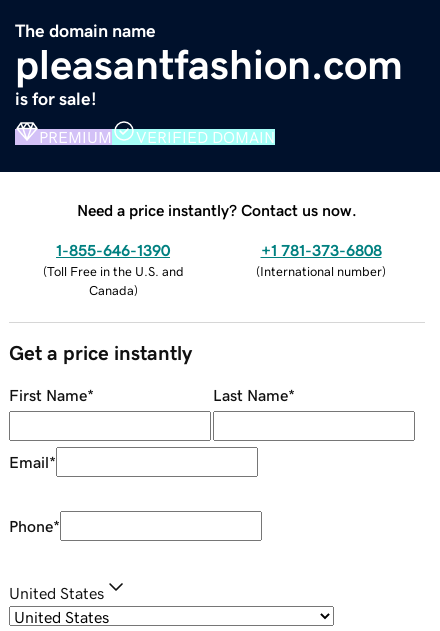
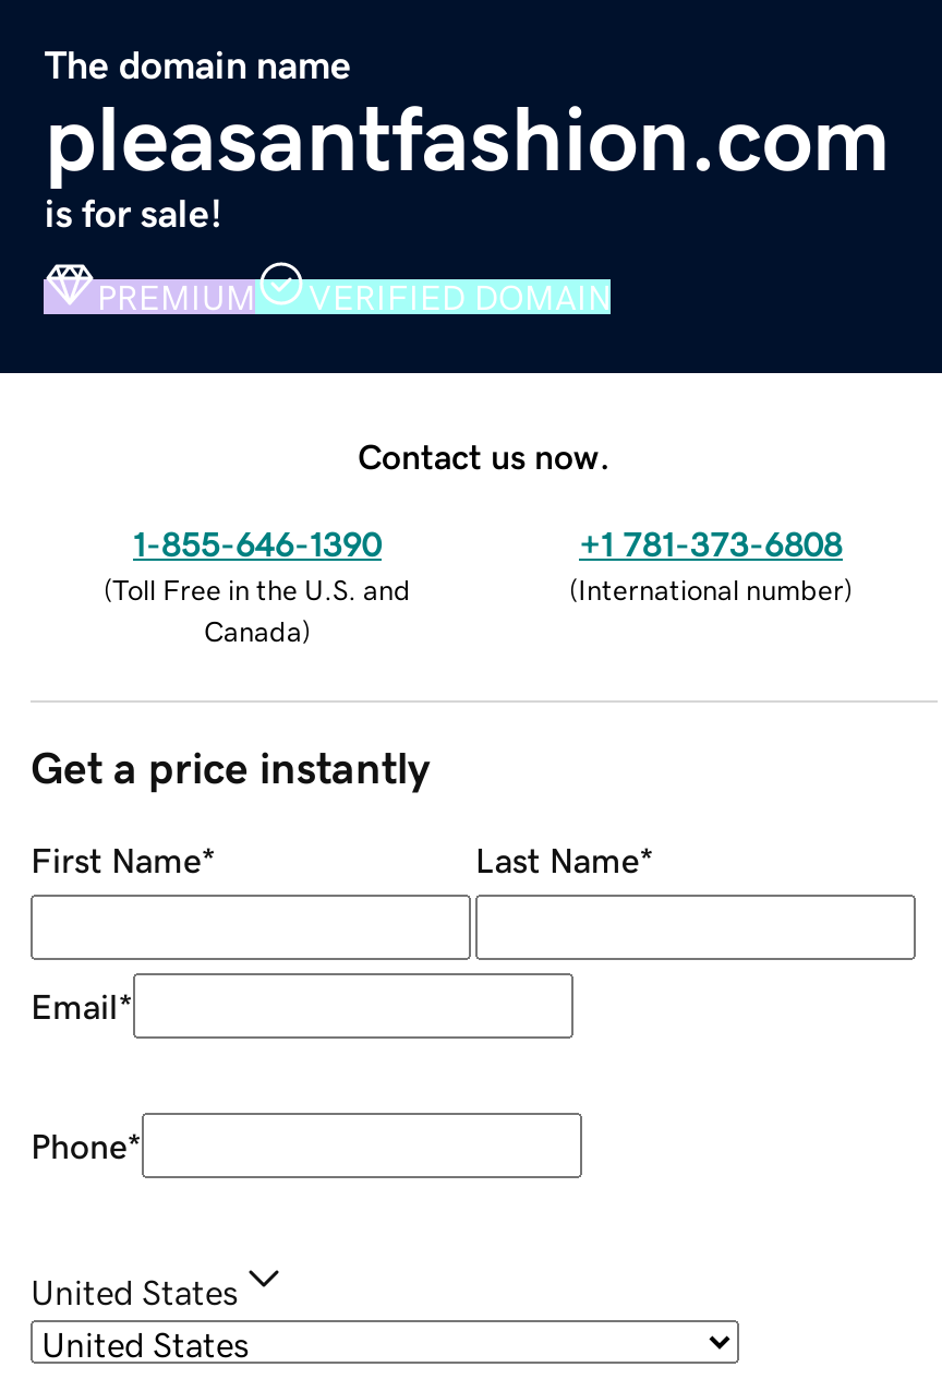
[77,202,357,218] Need a price instantly? Contact us now. -> [358,438,611,473] Contact us now.

